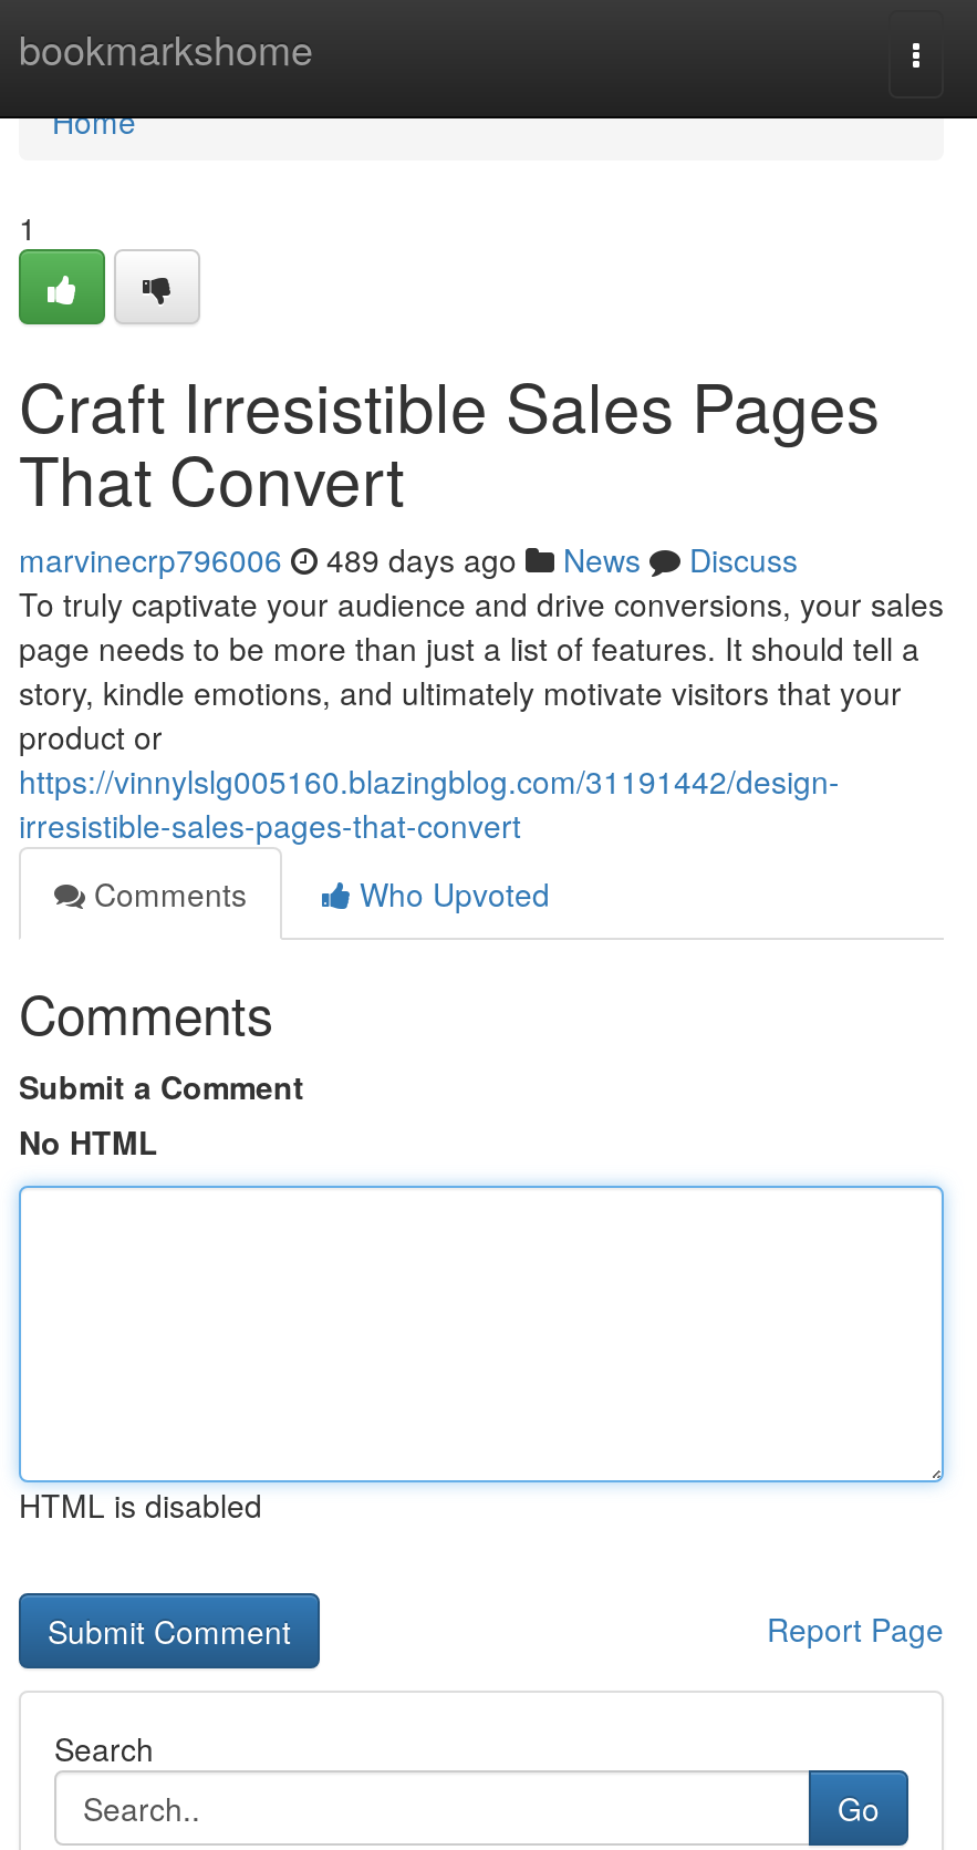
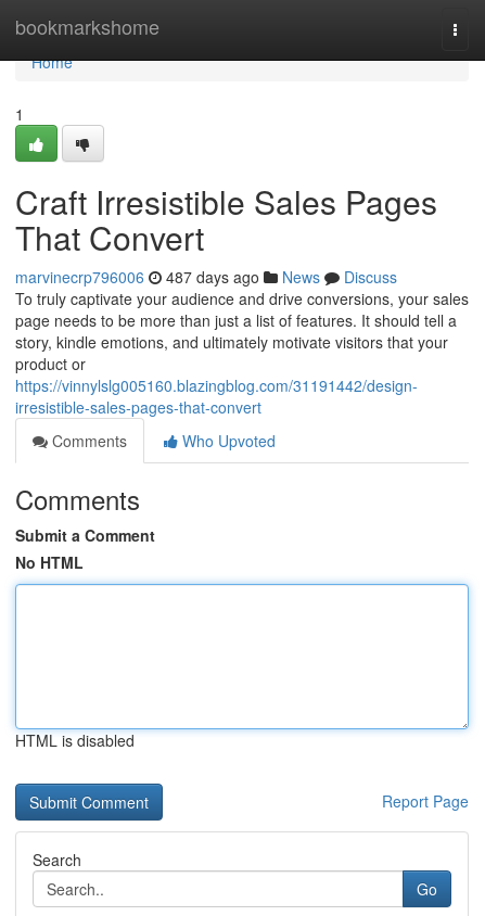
[19,537,798,581] marvinecrp796006 489 days ago News Discuss -> [15,266,397,288] marvinecrp796006 487 days ago News Discuss

